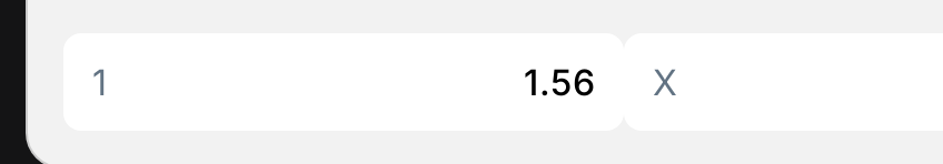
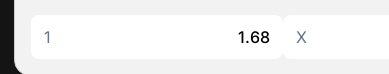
[524,60,677,104] 1.56 X -> [238,27,307,47] 1.68 X

